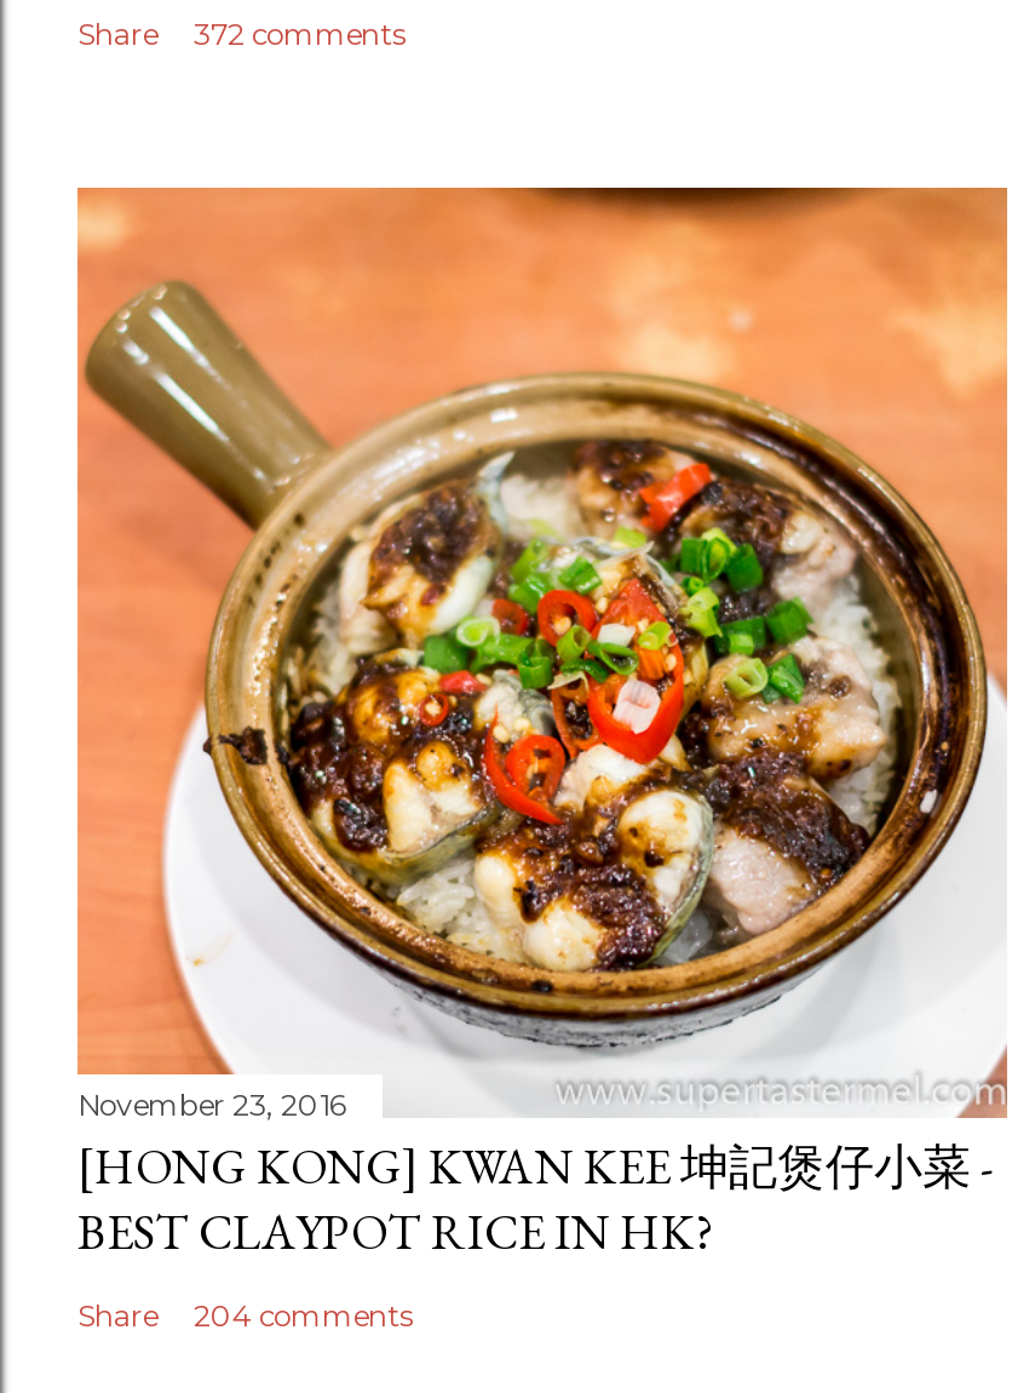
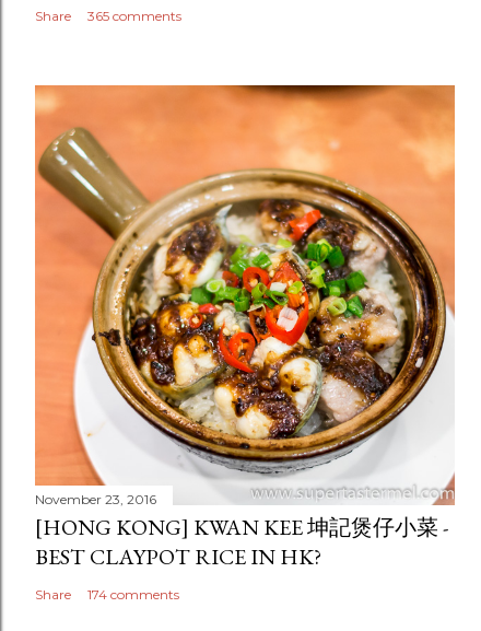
[77,16,404,52] Share 372 comments -> [35,8,181,24] Share 365 comments
[77,1297,412,1334] Share 204 comments -> [35,586,179,603] Share 174 comments

